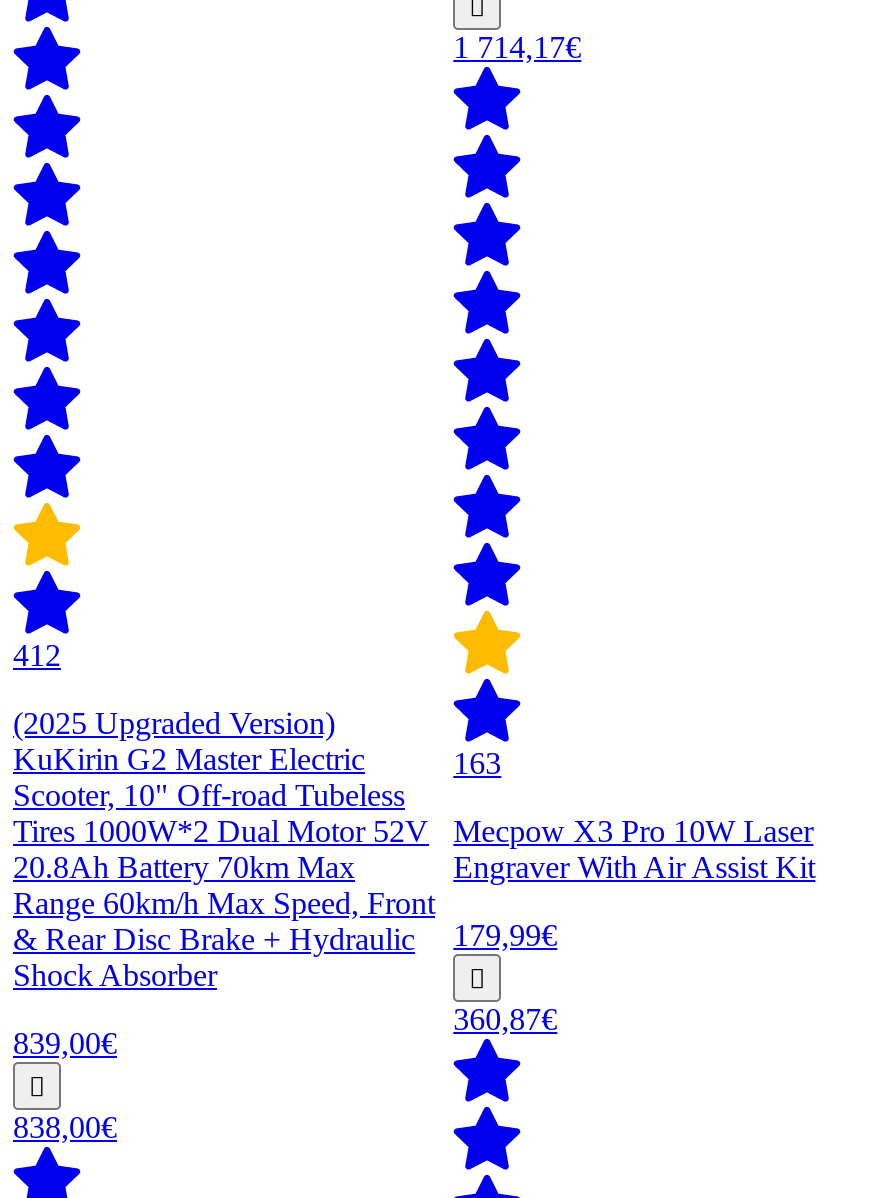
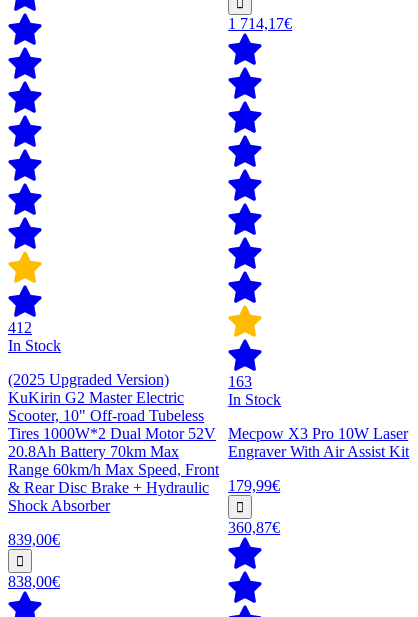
none -> [8,337,61,354] In Stock
none -> [228,391,281,408] In Stock

